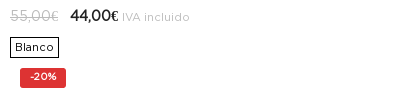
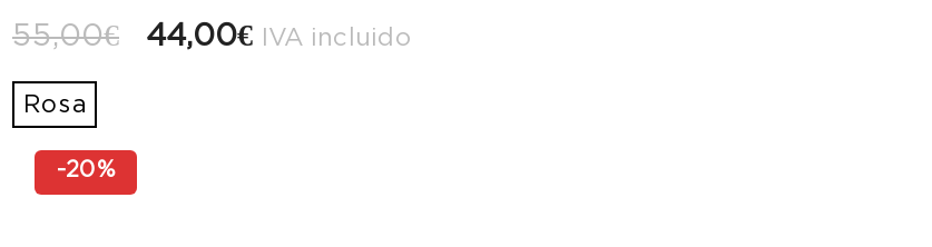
[15,41,54,53] Blanco -> [23,90,86,117] Rosa

